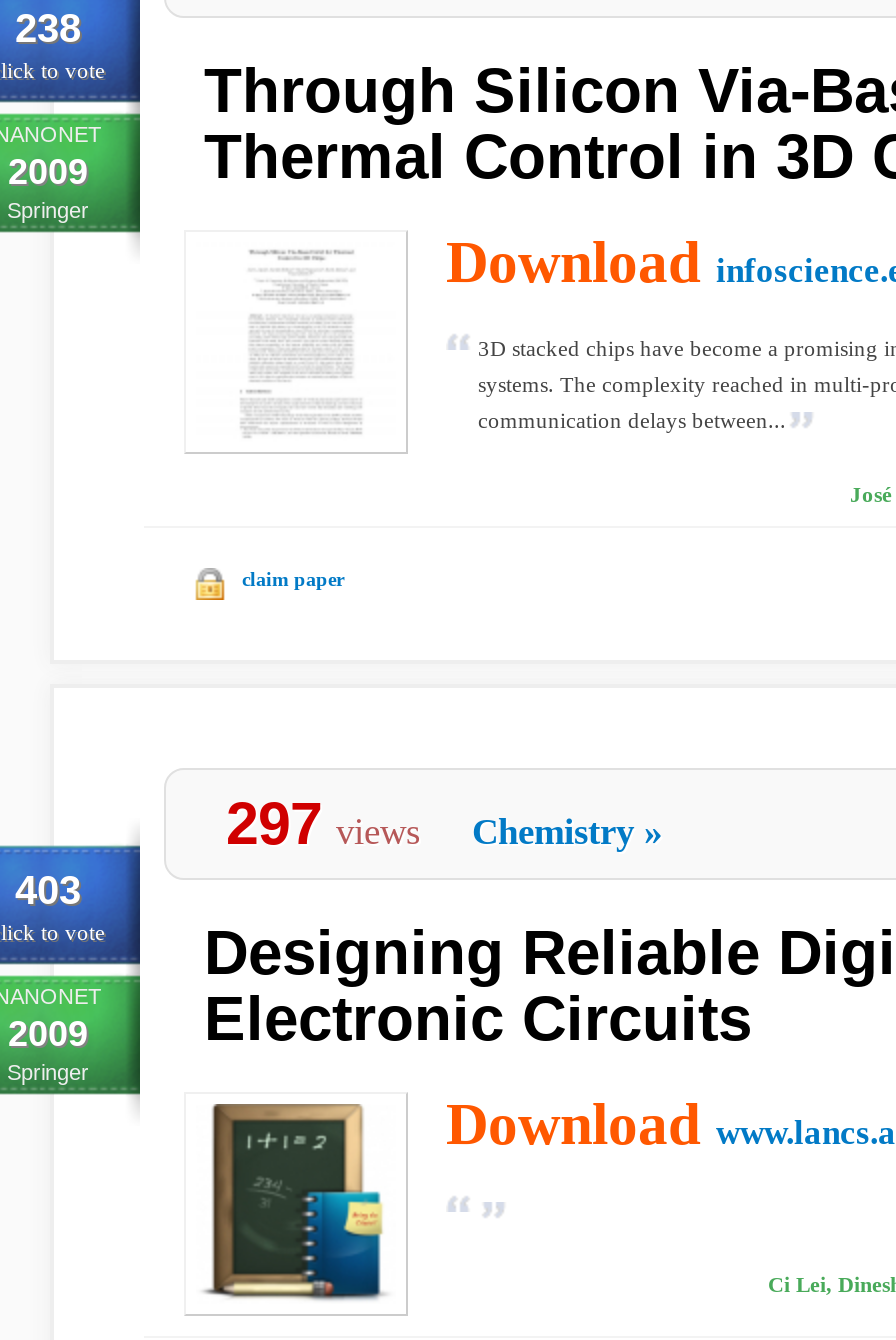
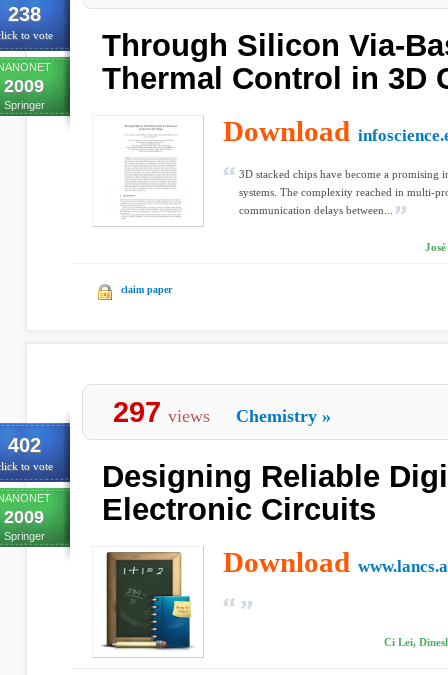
[15,868,81,912] 403 -> [7,434,40,456] 402

